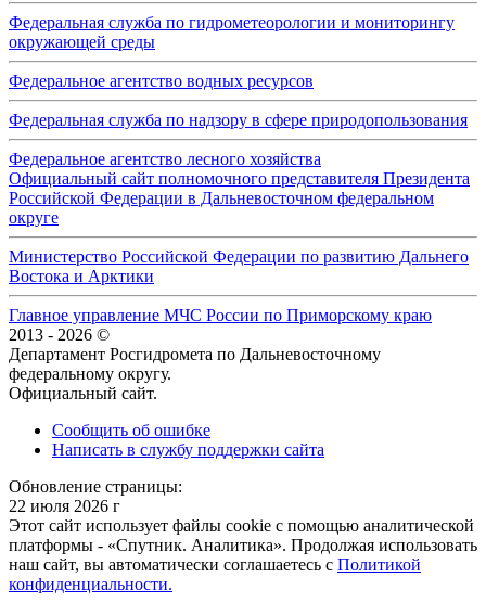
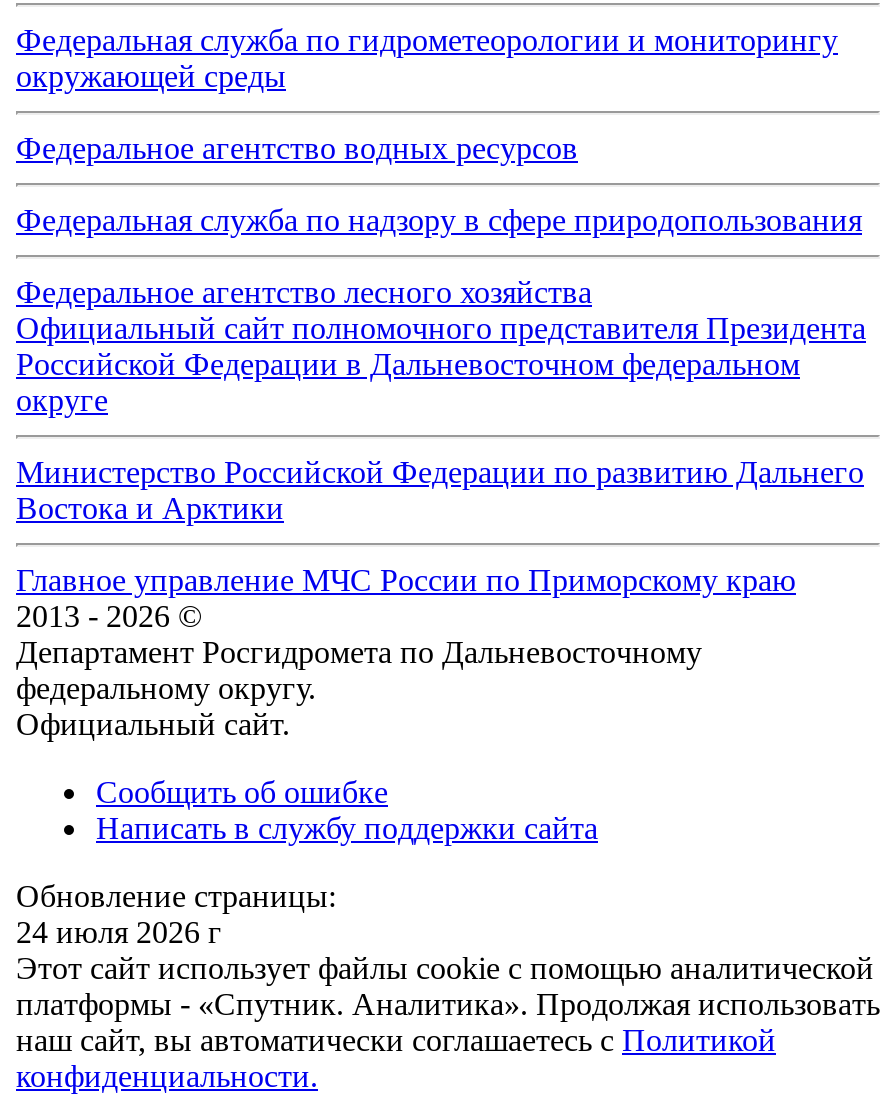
[9,497,120,515] 22 июля 2026 г -> [16,916,222,950] 24 июля 2026 г

